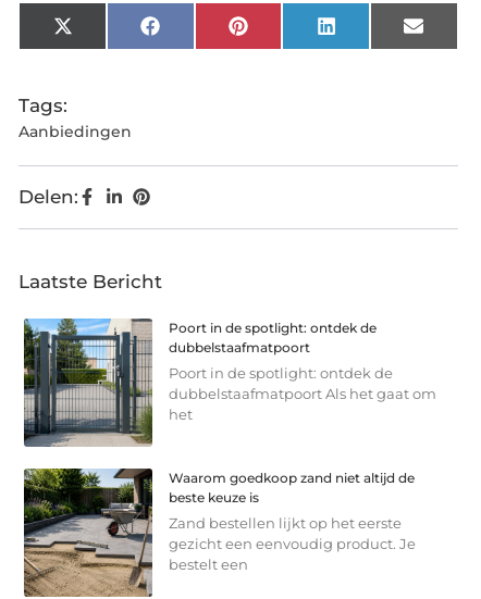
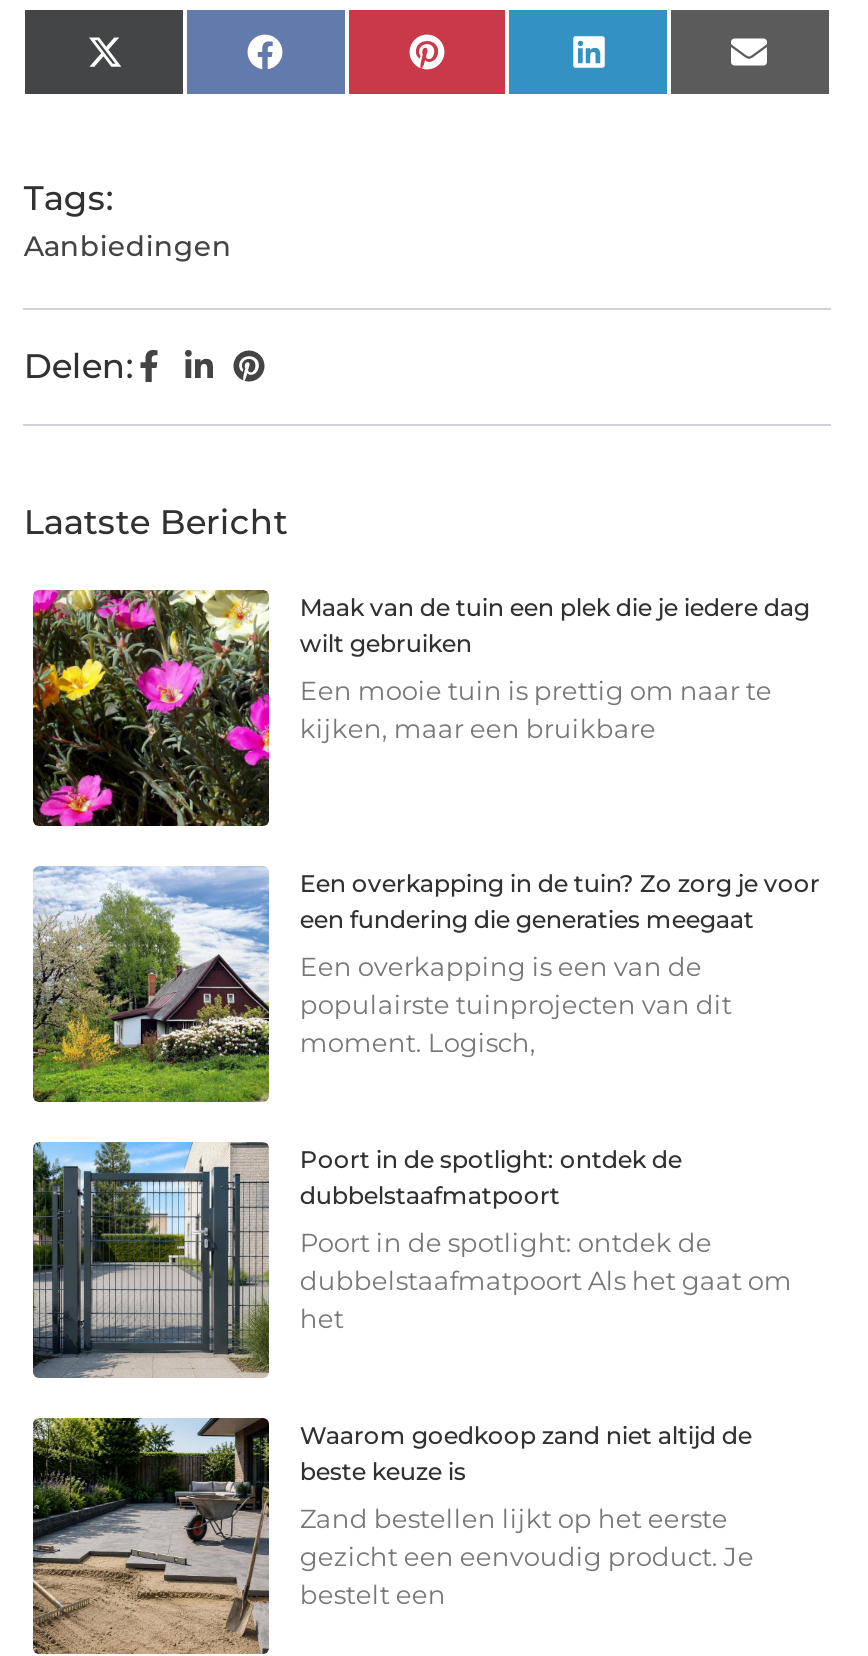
none -> [31,588,810,828] [image] | Maak van de tuin een plek die je iedere dag | wilt gebruiken | Een mooie tuin is prettig om naar te | kijken, maar een bruikbare
none -> [33,866,820,1104] [image] | Een overkapping in de tuin? Zo zorg je voor | een fundering die generaties meegaat | Een overkapping is een van de | populairste tuinprojecten van dit | moment. Logisch,

